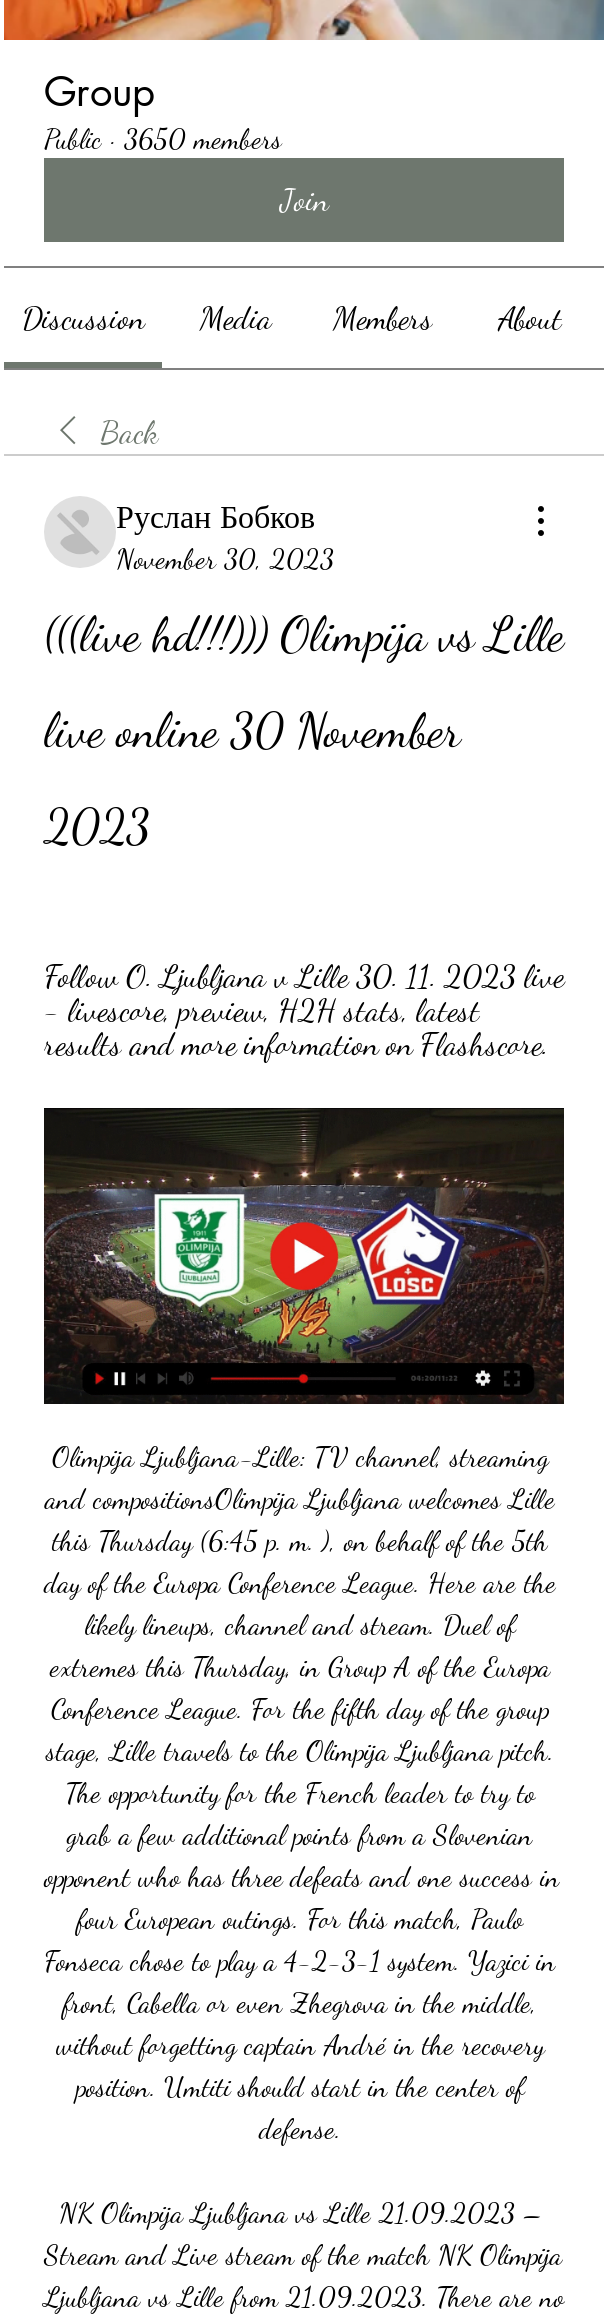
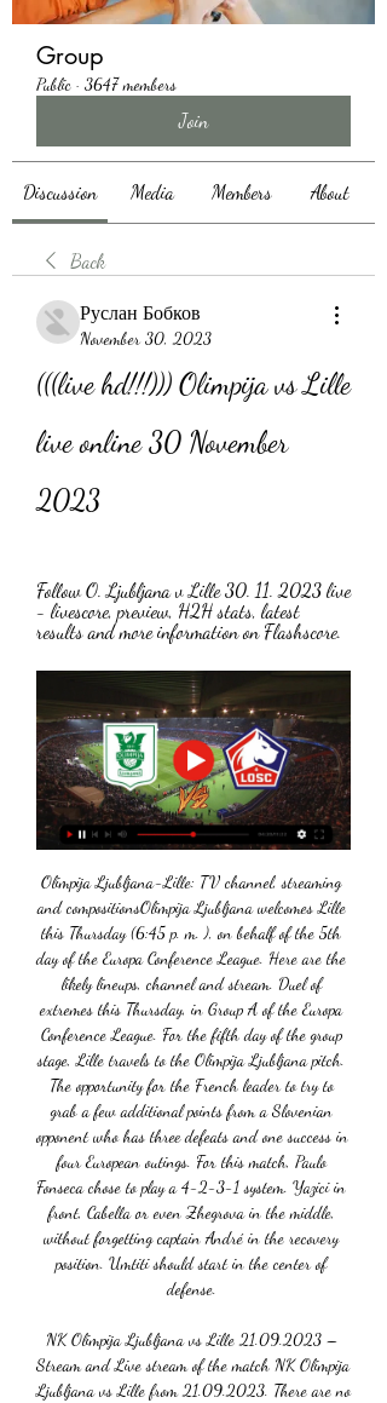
[44,122,282,156] Public · 3650 members -> [36,74,177,94] Public · 3647 members

